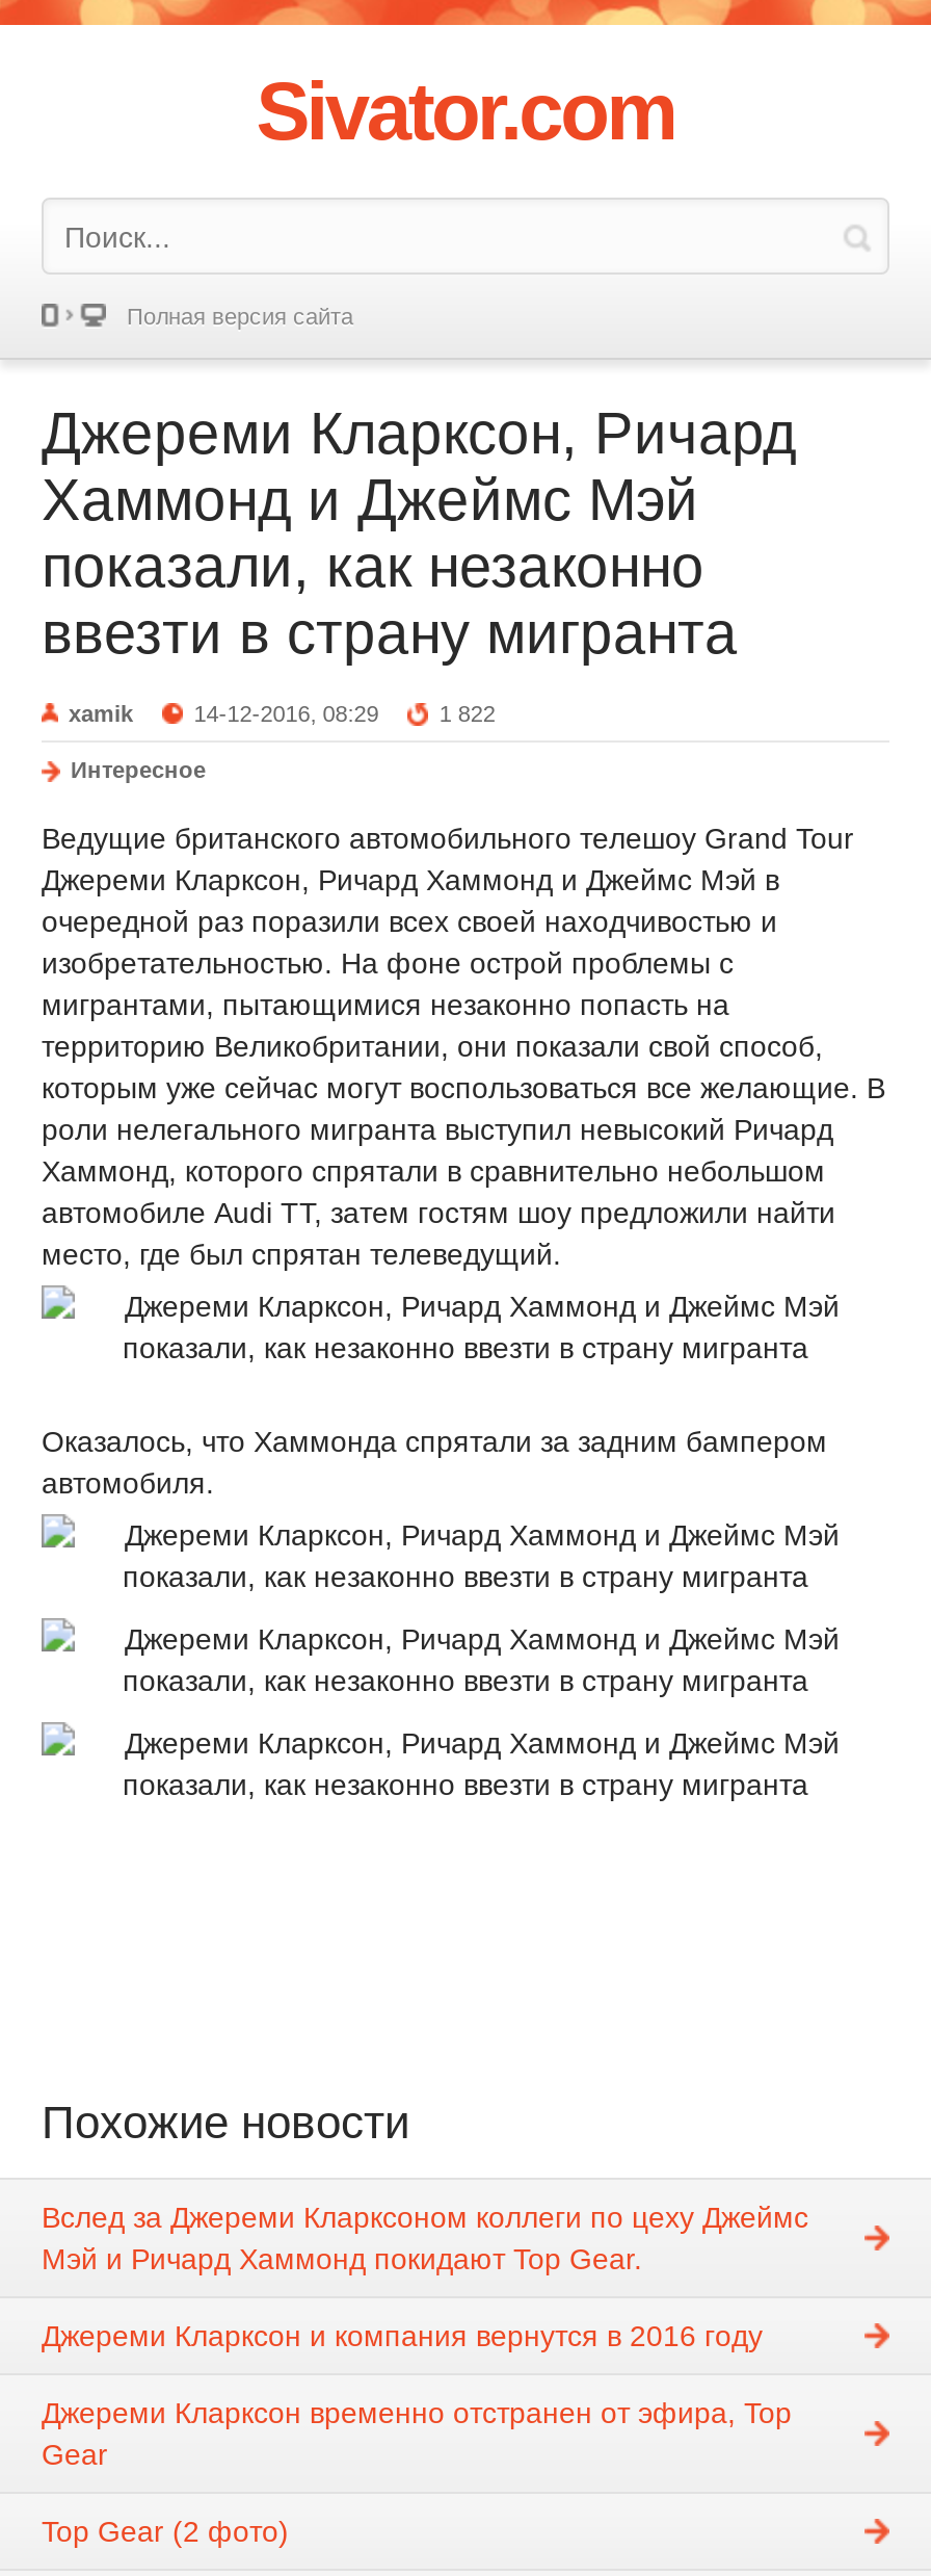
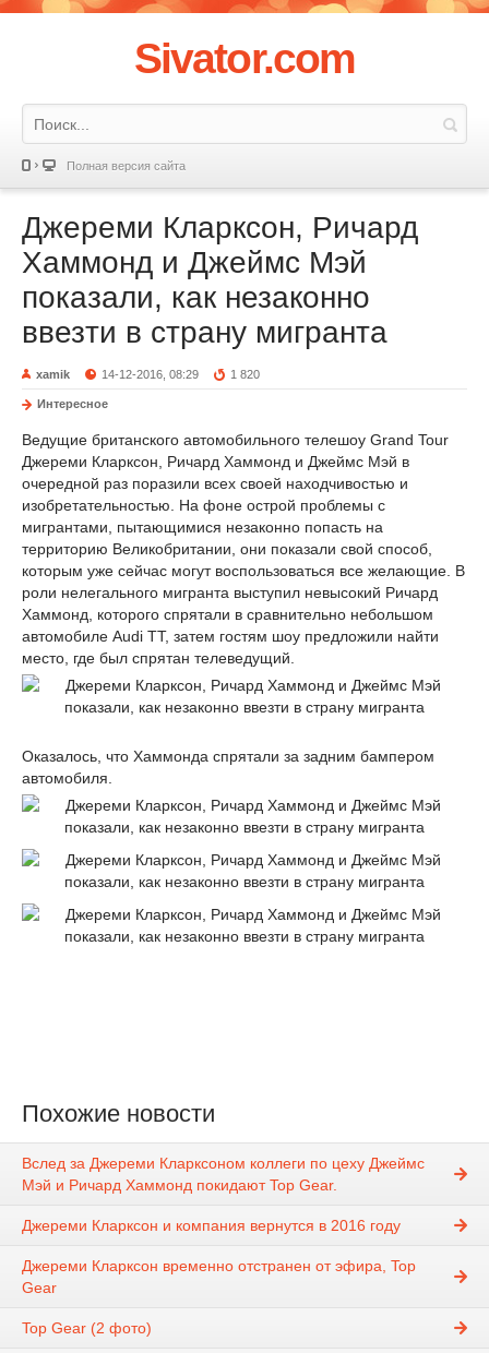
[439,701,495,726] 1 822 -> [231,368,260,381] 1 820

